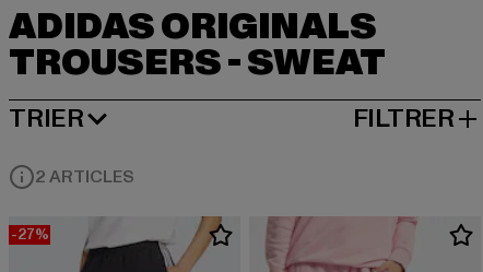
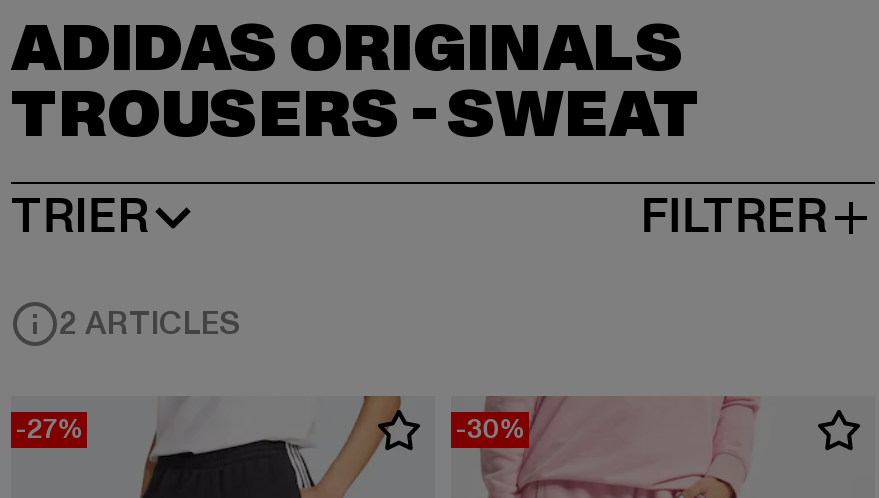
none -> [455,410,526,448] -30%

